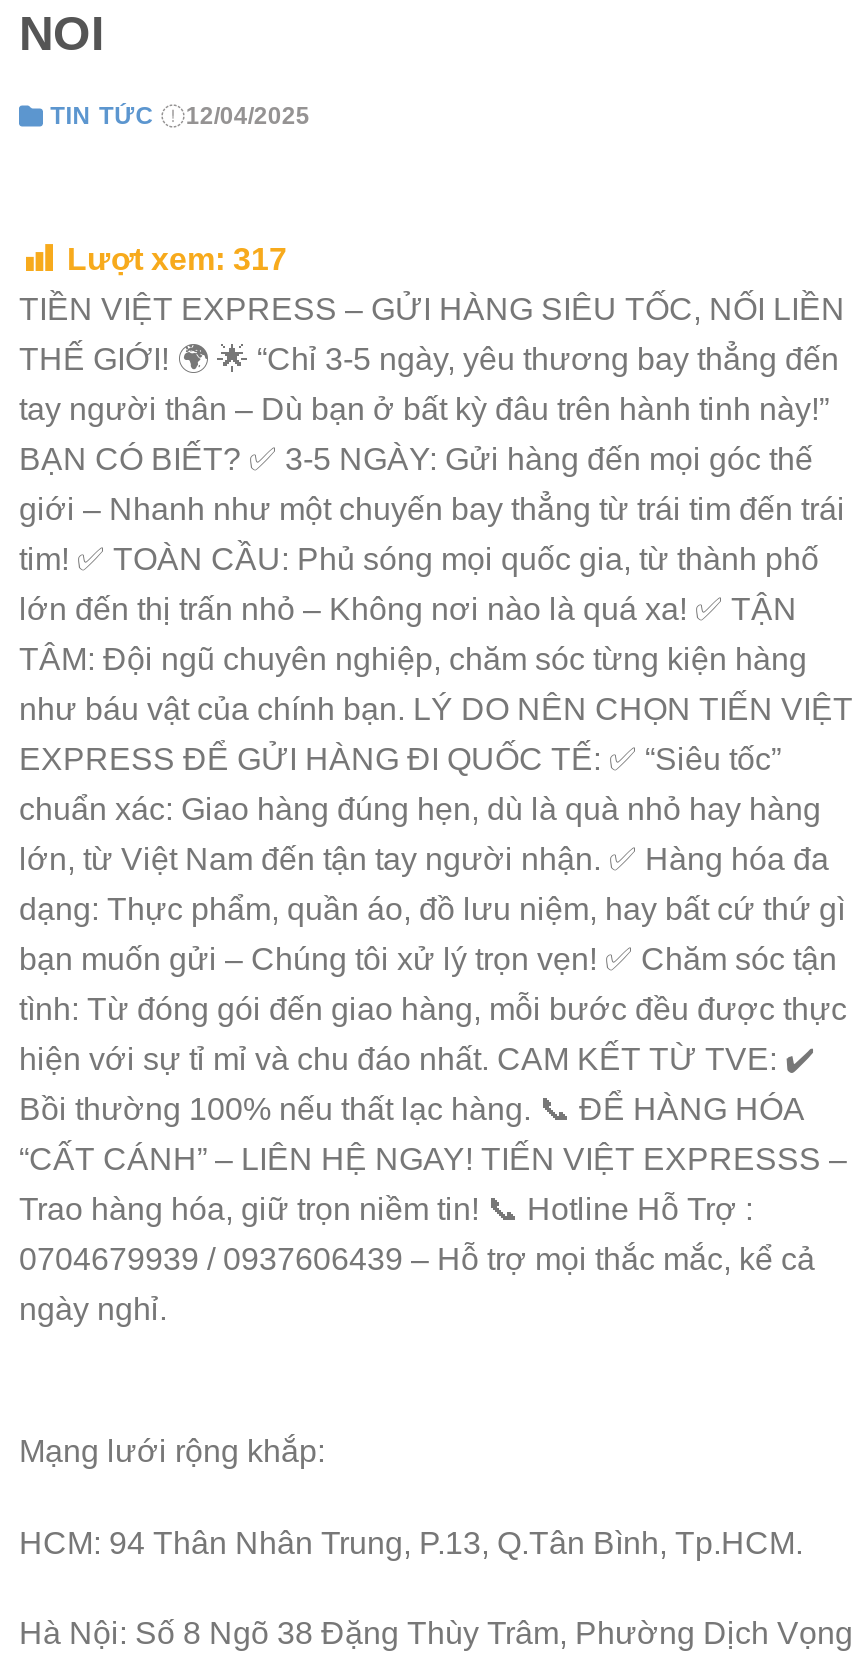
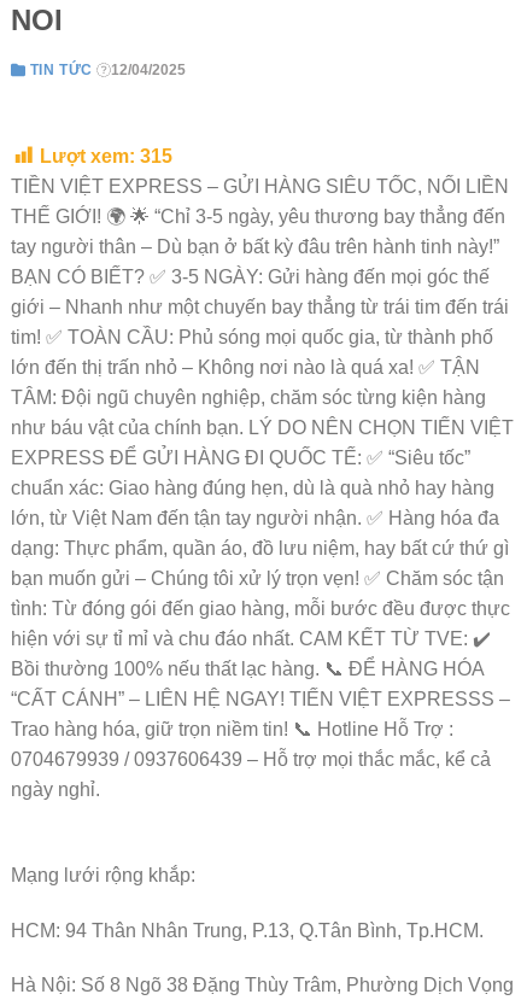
[67,242,287,276] Lượt xem: 317 -> [40,146,172,166] Lượt xem: 315

